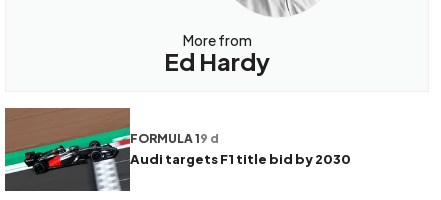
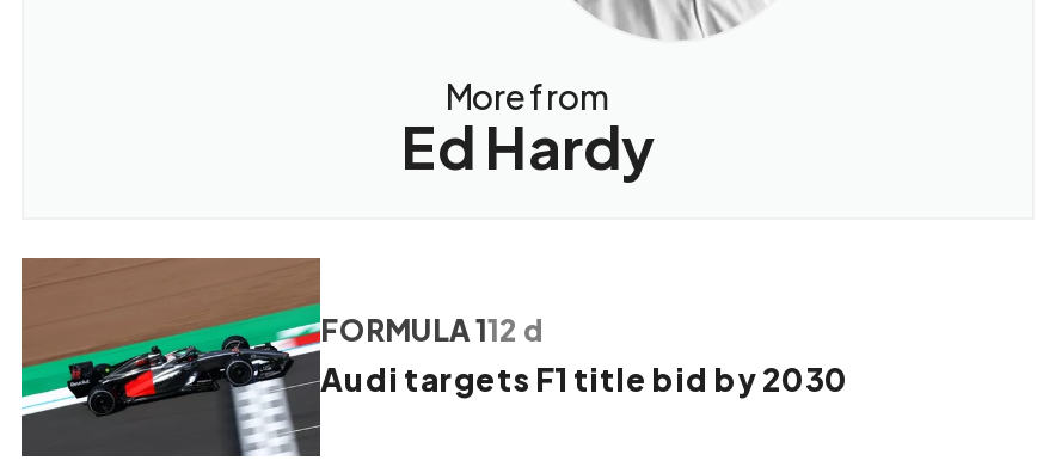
[130,131,219,146] FORMULA 19 d -> [320,314,545,350] FORMULA 112 d

